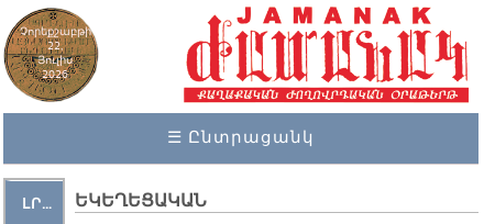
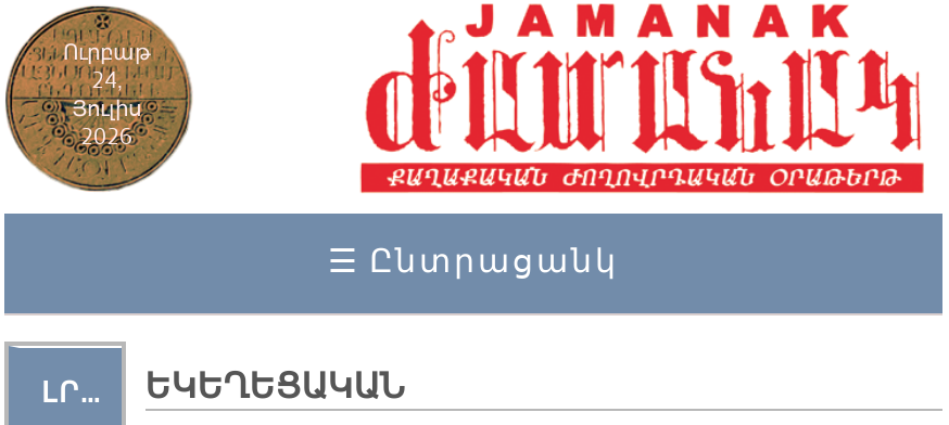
[19,24,91,53] Չորեքշաբթի | 22, -> [63,38,150,94] Ուրբաթ | 24,

